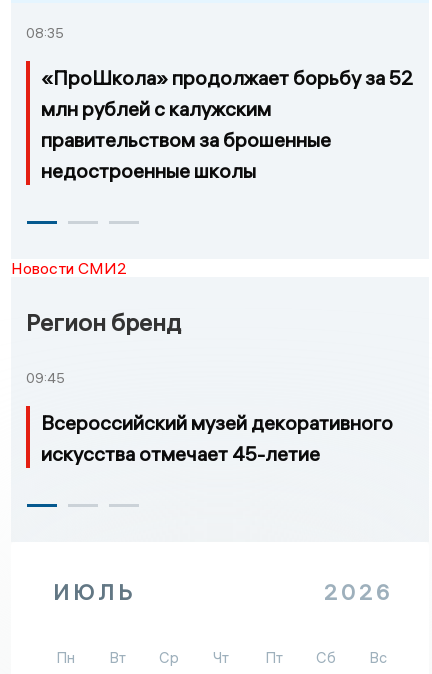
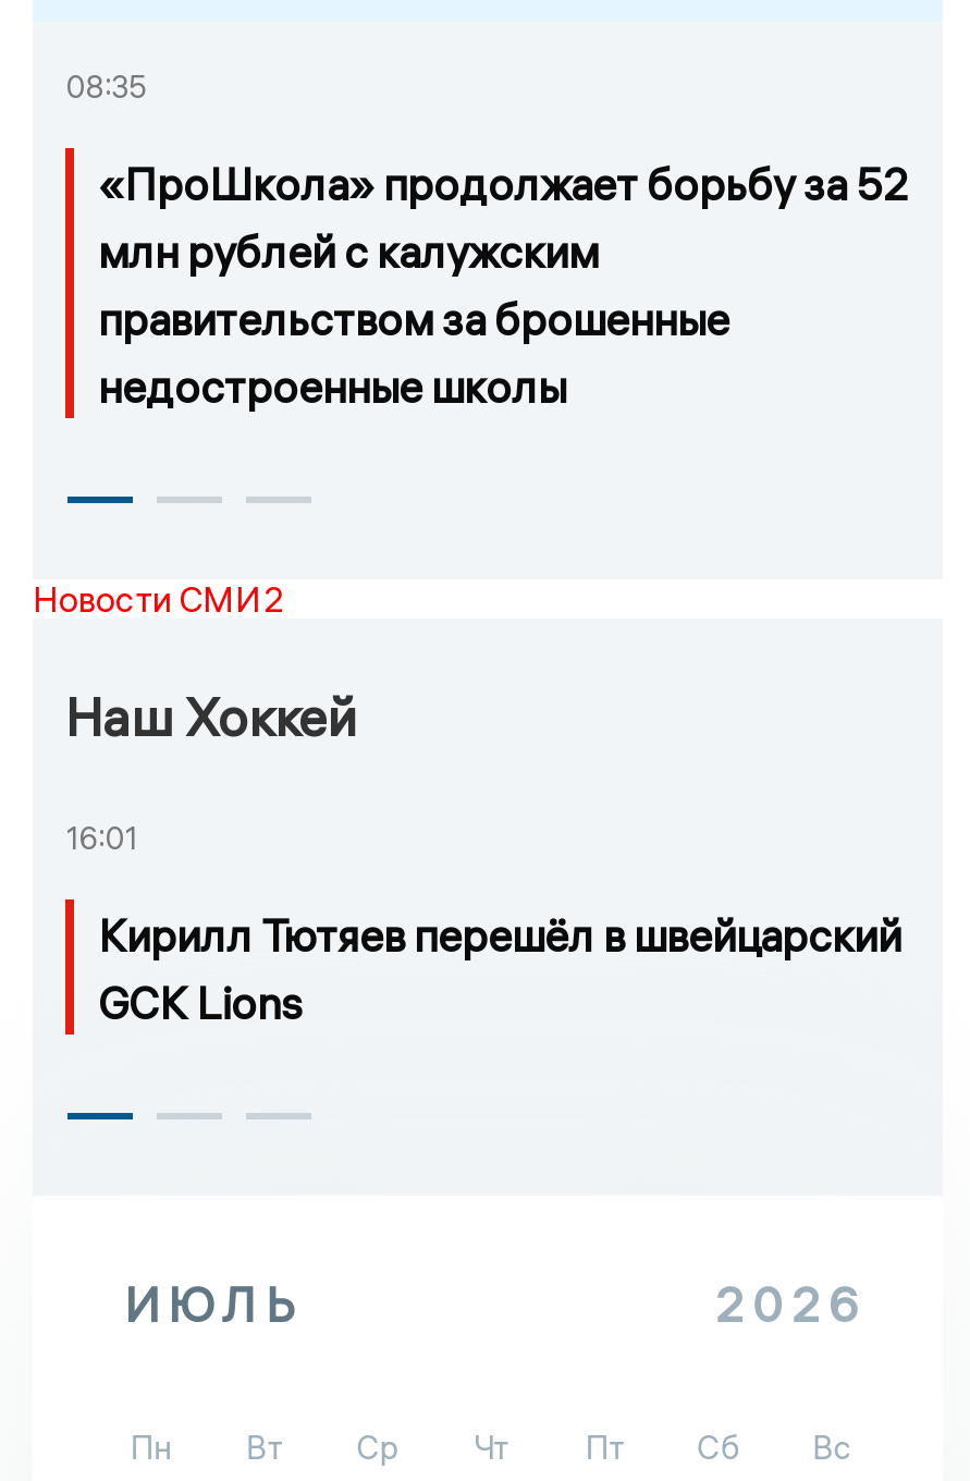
[26,307,181,337] Регион бренд -> [65,684,357,749] Наш Хоккей
[26,369,65,387] 09:45 -> [65,819,137,858] 16:01
[41,410,393,466] Всероссийский музей декоративного | искусства отмечает 45-летие -> [98,908,901,1030] Кирилл Тютяев перешёл в швейцарский | GCK Lions

